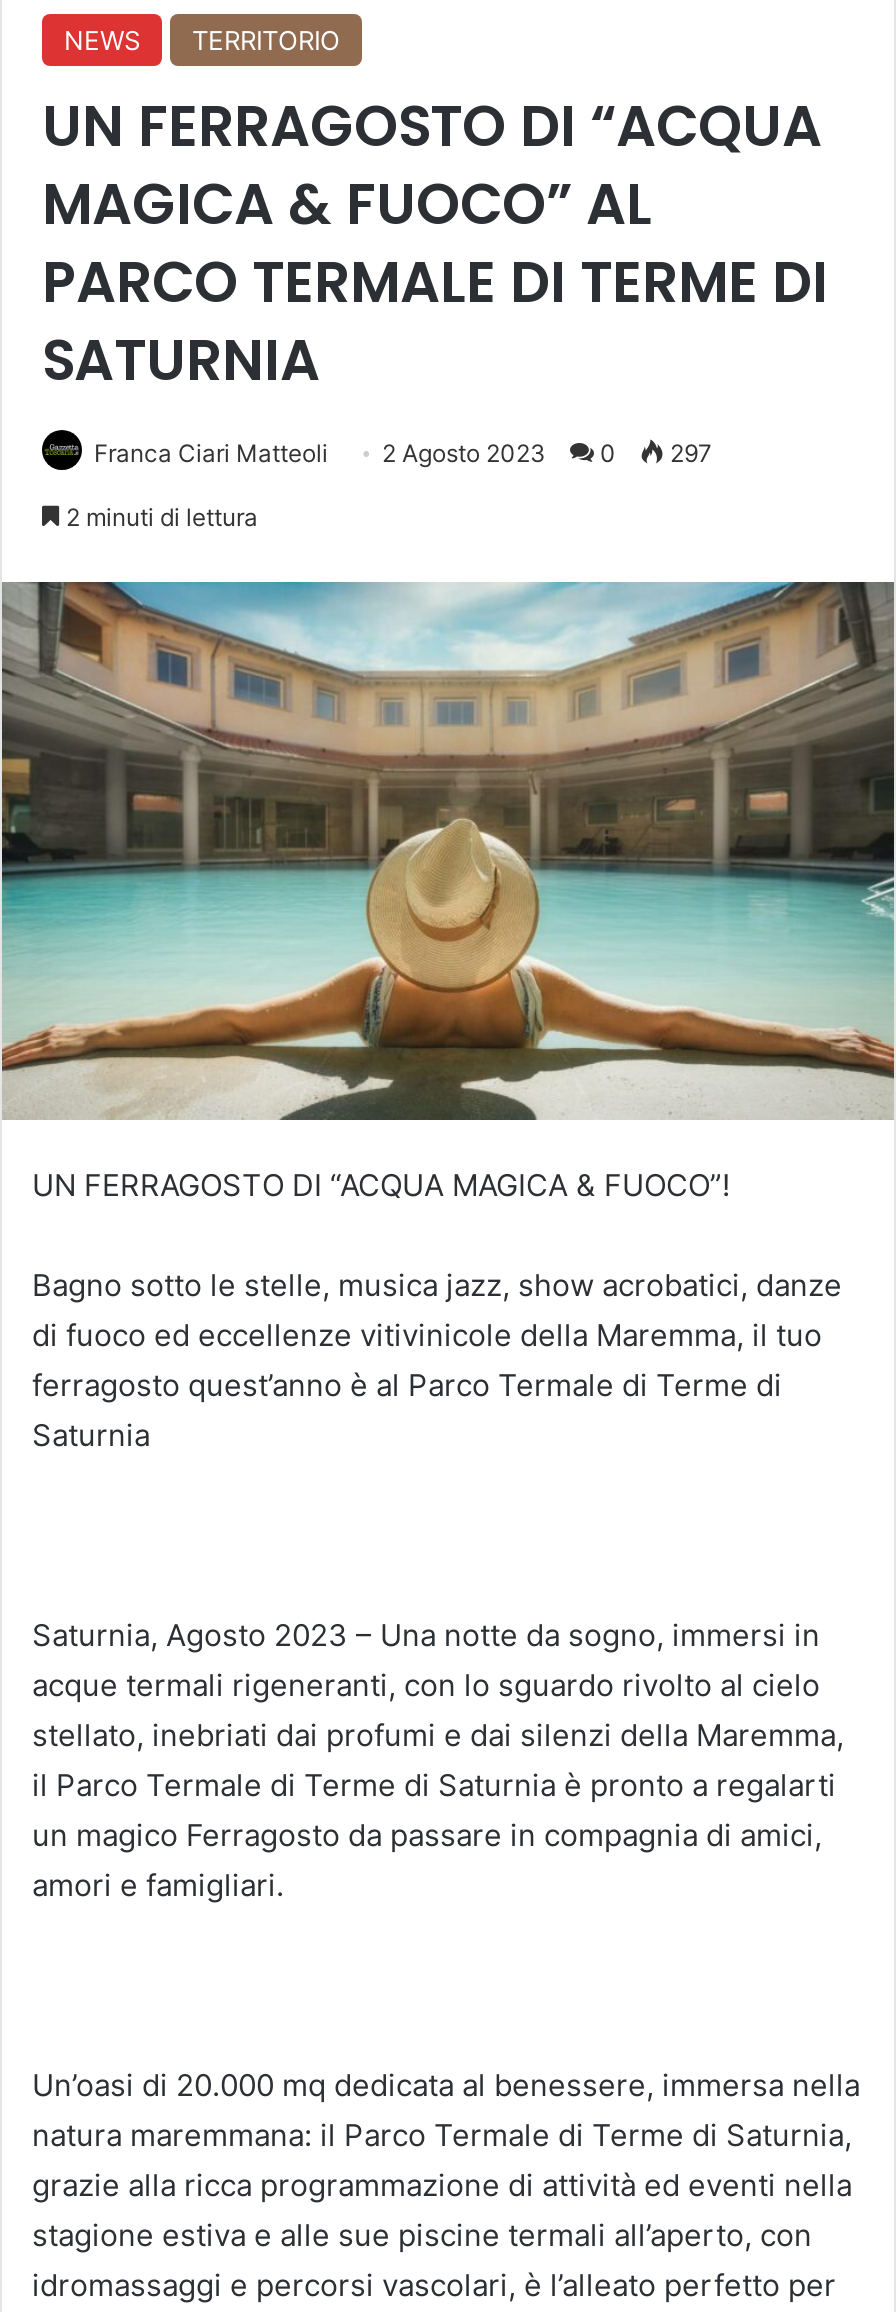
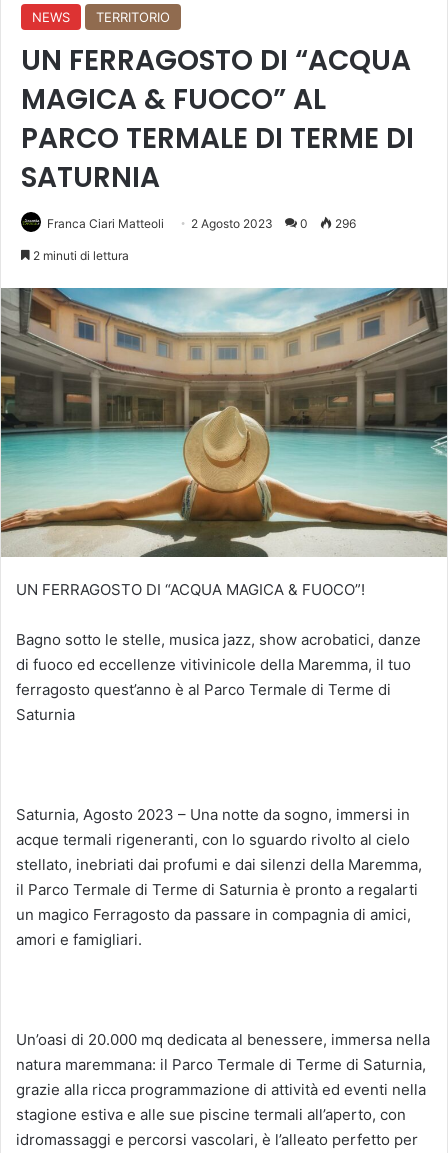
[94,438,712,468] Franca Ciari Matteoli 2 Agosto 2023 0 297 -> [47,216,356,231] Franca Ciari Matteoli 2 Agosto 2023 0 296

